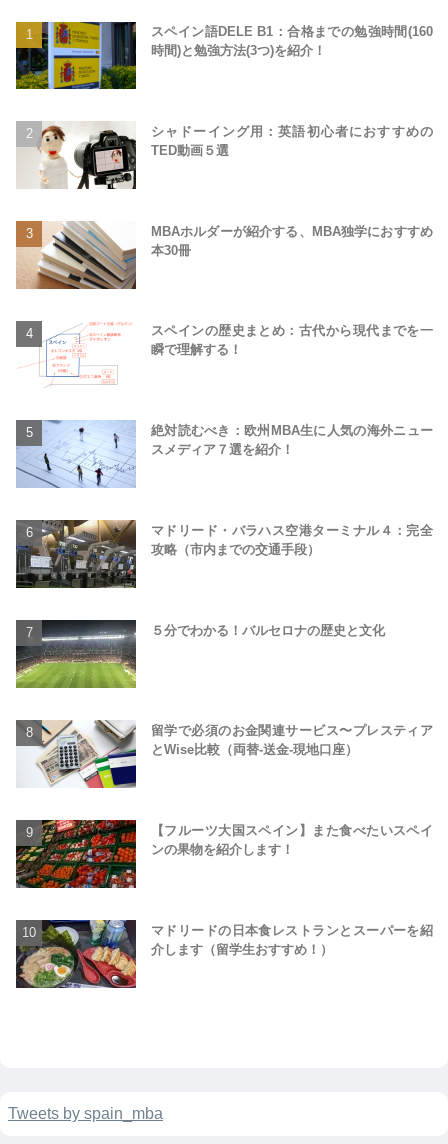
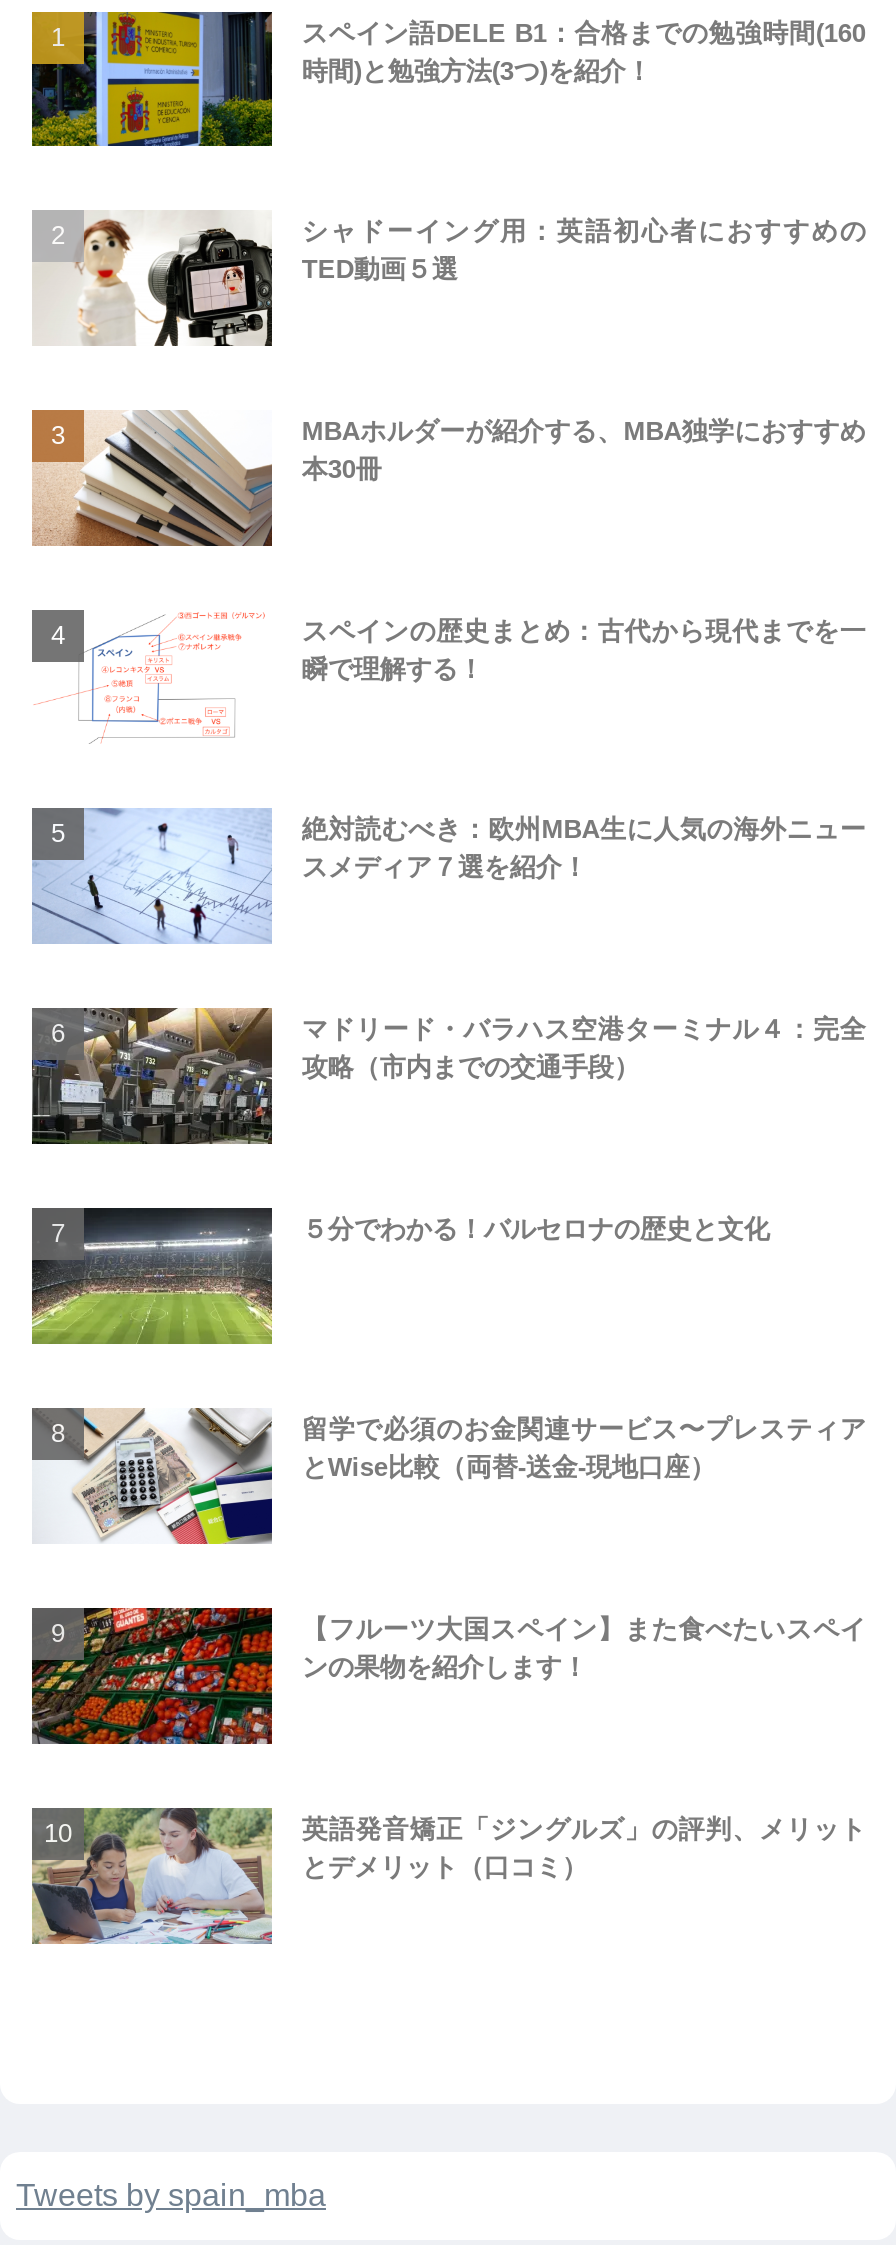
[16,919,433,989] [image] | マドリードの日本食レストランとスーパーを紹 | 介します（留学生おすすめ！） -> [32,1806,866,1944] [image] | 英語発音矯正「ジングルズ」の評判、メリット | とデメリット（口コミ）

